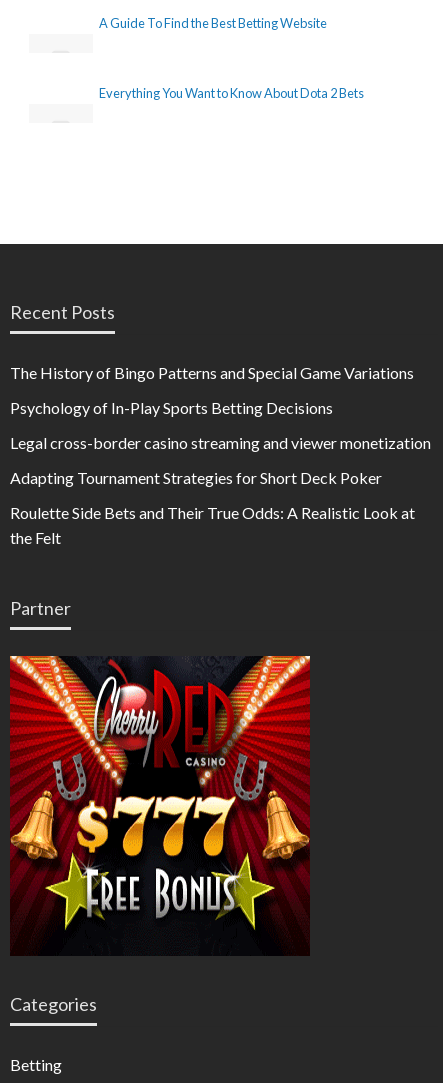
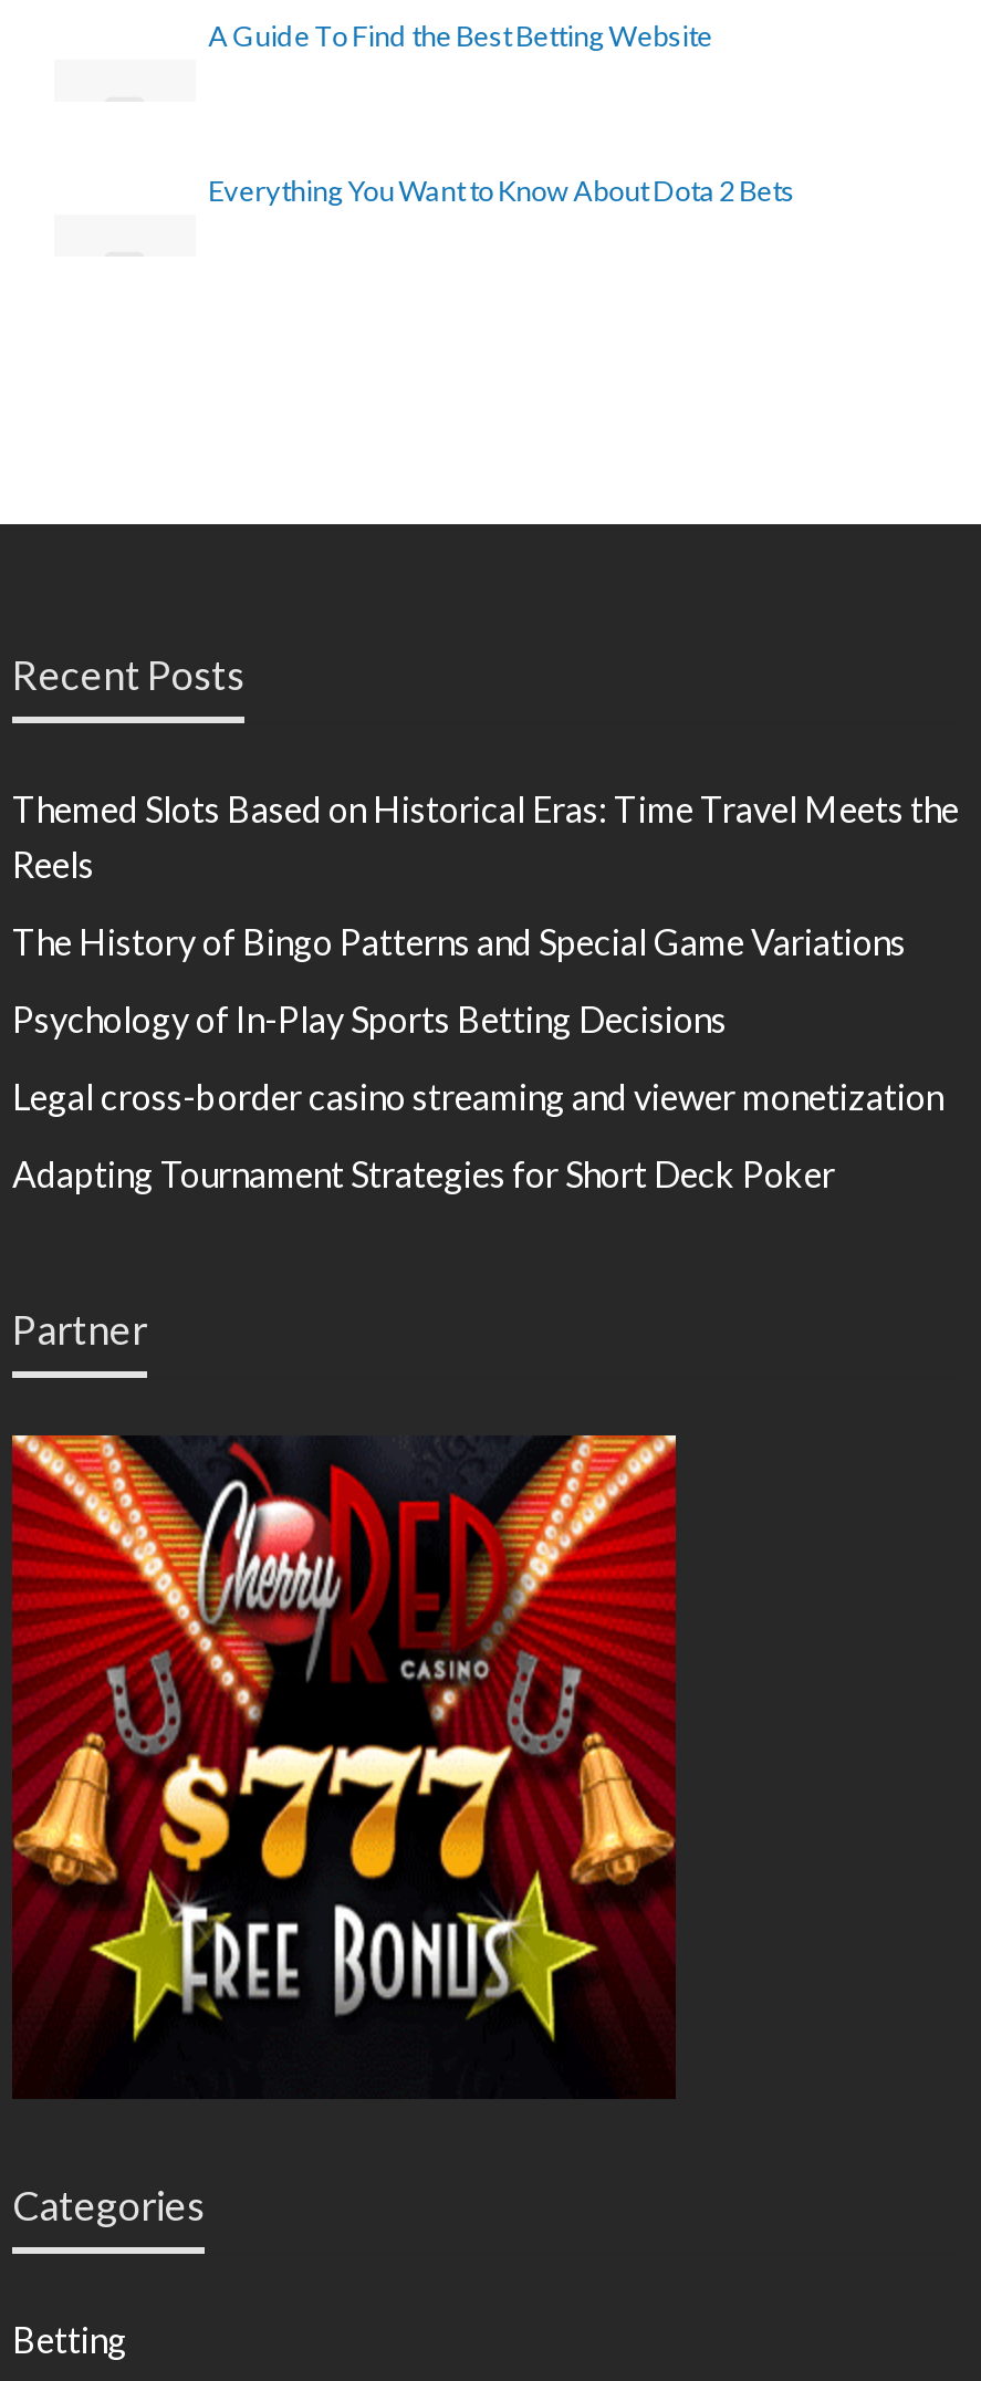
none -> [12,788,959,886] Themed Slots Based on Historical Eras: Time Travel Meets the | Reels
moved [10,363,431,487] -> [12,921,943,1195]: The History of Bingo Patterns and Special Game Variations | Psychology of In-Play Sports Betting Decisions | Legal cross-border casino streaming and viewer monetization | Adapting Tournament Strategies for Short Deck Poker
[10,503,415,547] Roulette Side Bets and Their True Odds: A Realistic Look at | the Felt -> none

